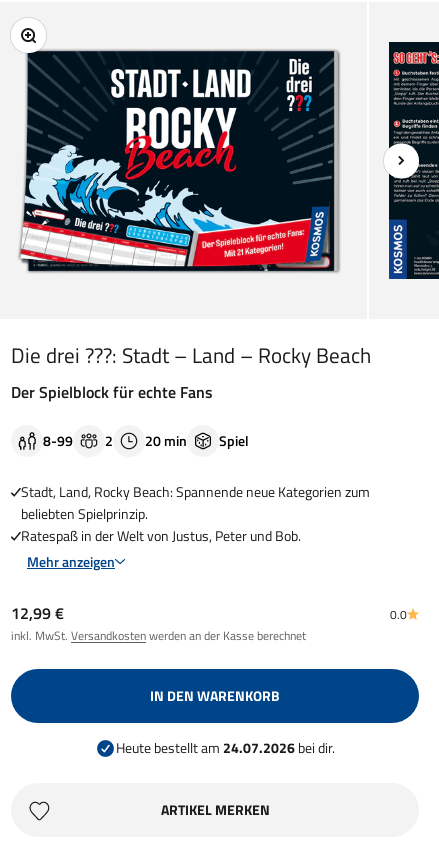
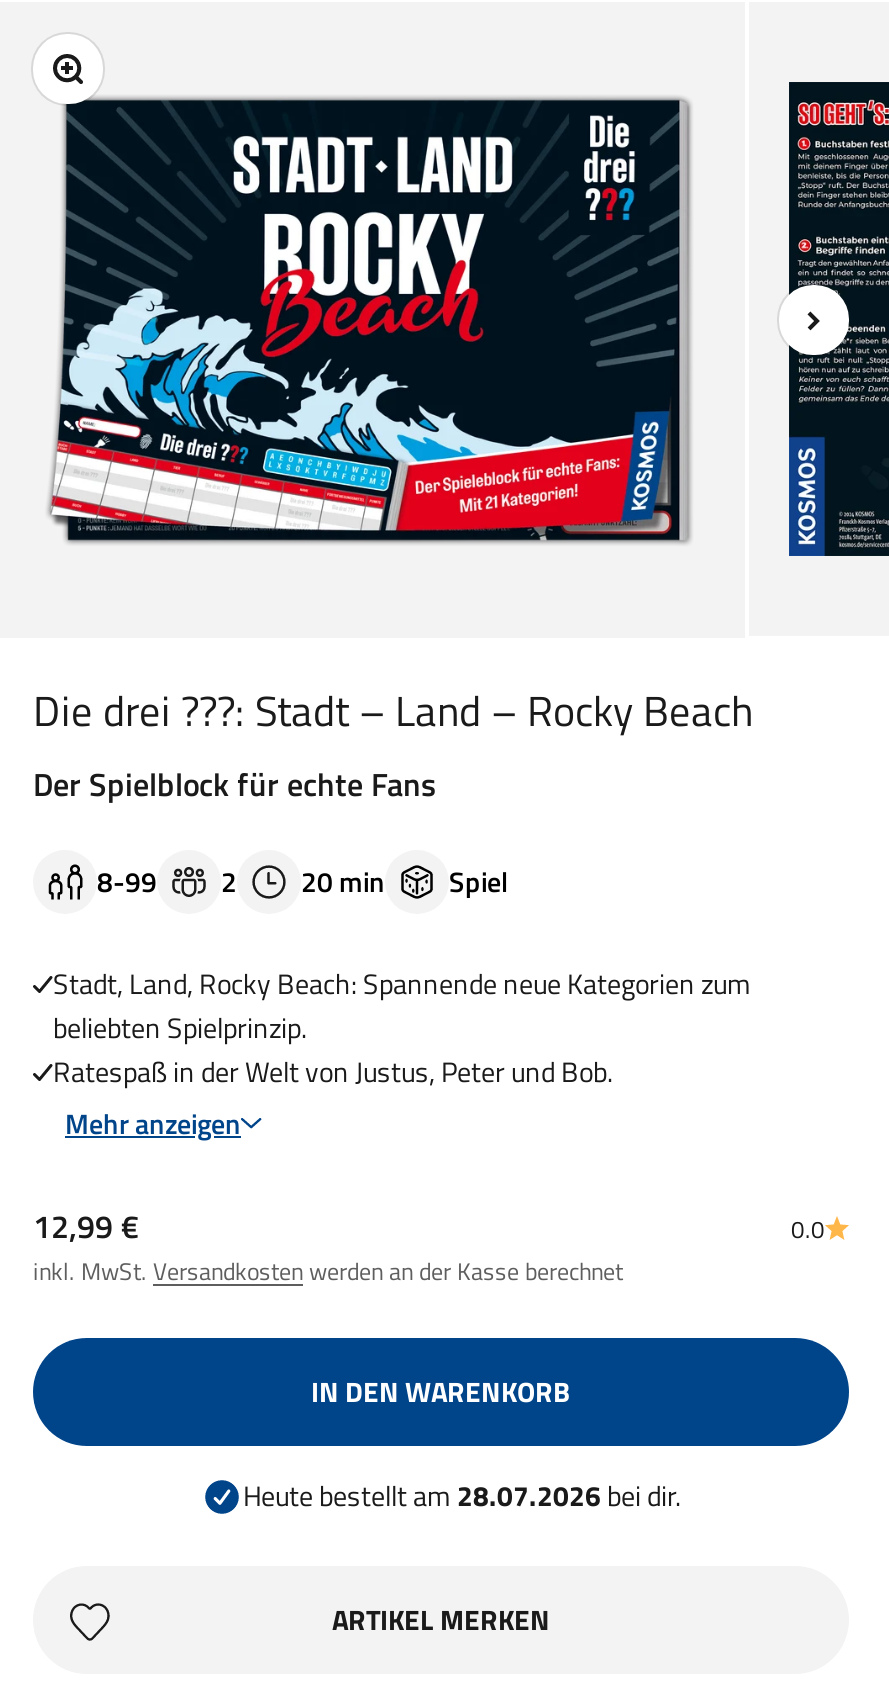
[116,737,335,758] Heute bestellt am 24.07.2026 bei dir. -> [243,1475,681,1517] Heute bestellt am 28.07.2026 bei dir.

